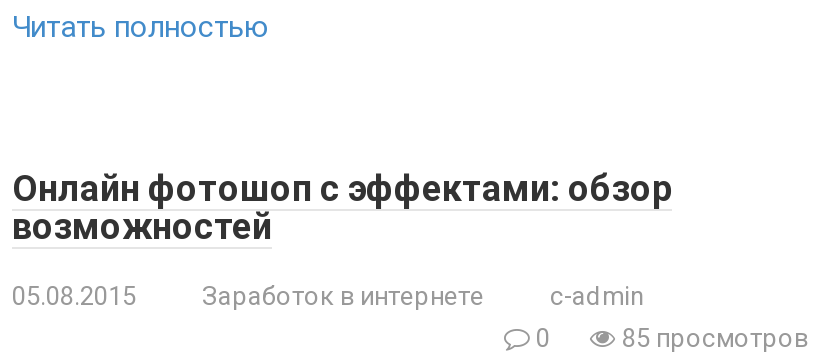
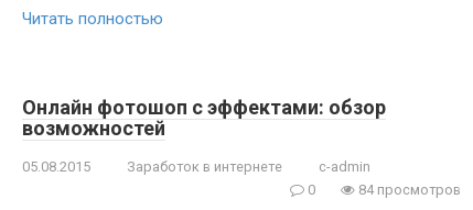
[616,323,808,353] 85 просмотров -> [355,181,461,198] 84 просмотров

